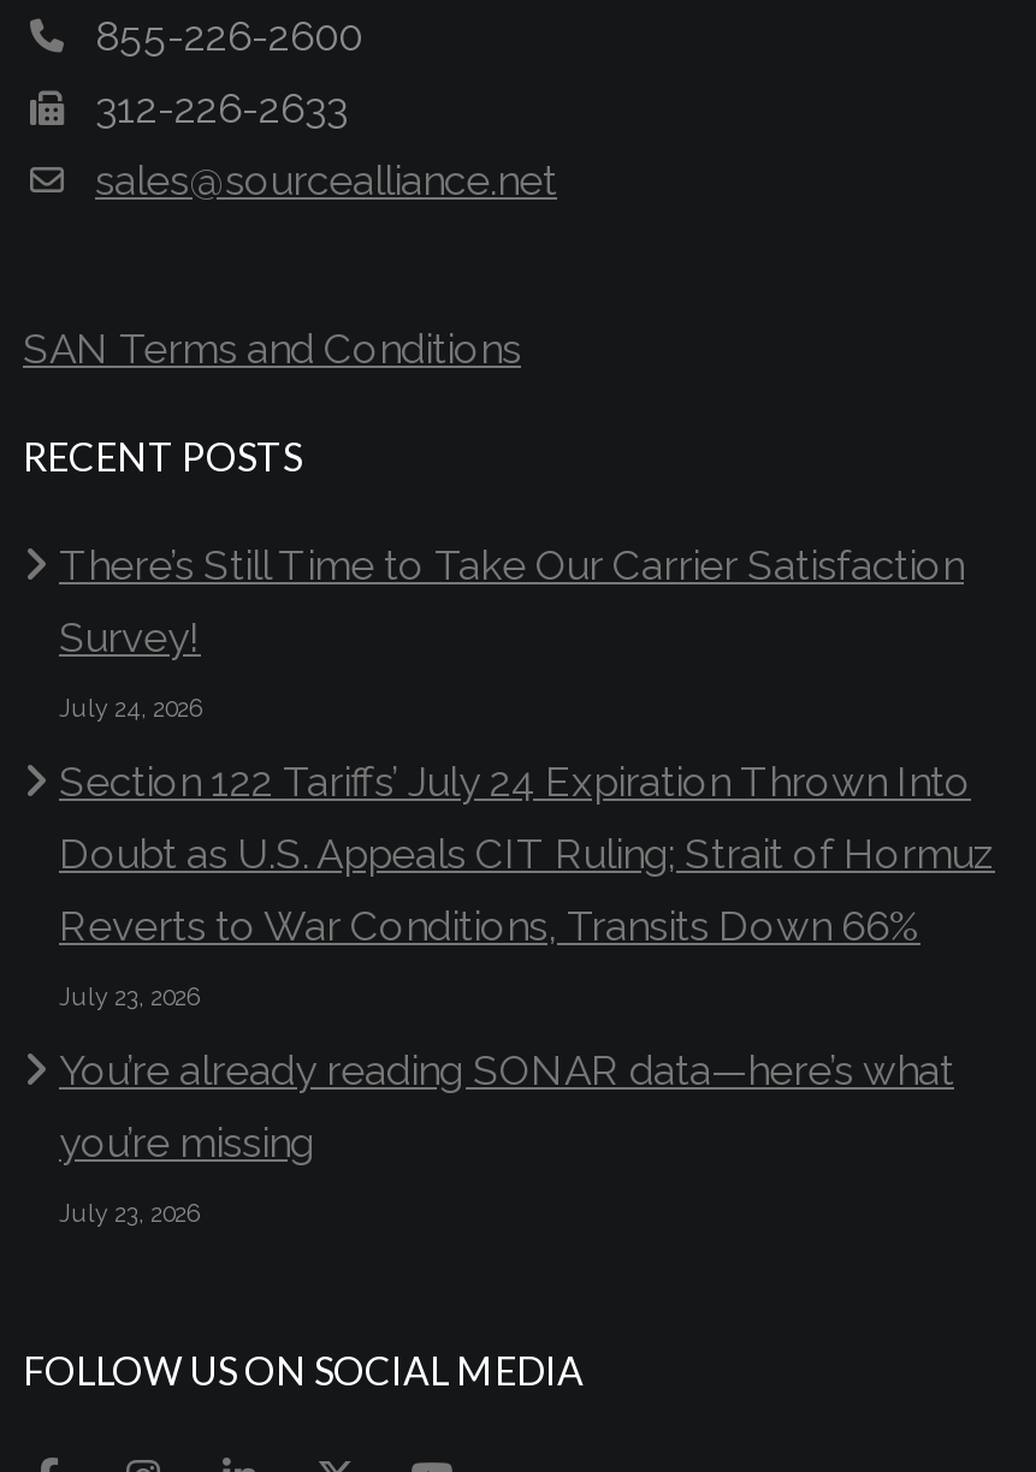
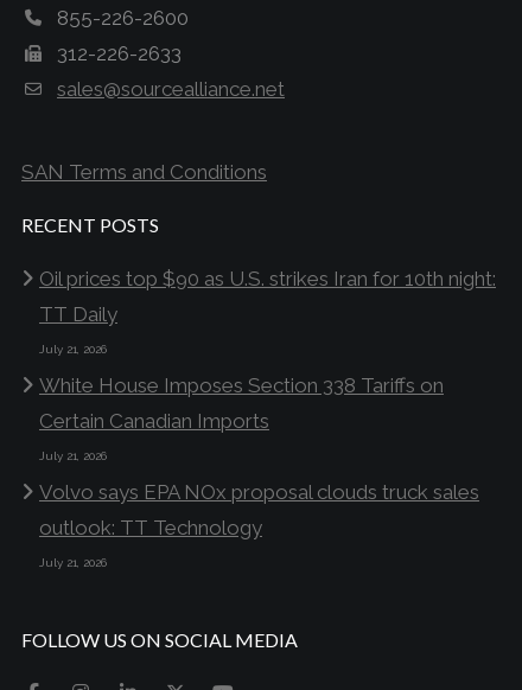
[59,541,995,1227] There’s Still Time to Take Our Carrier Satisfaction | Survey! | July 24, 2026 | Section 122 Tariffs’ July 24 Expiration Thrown Into | Doubt as U.S. Appeals CIT Ruling; Strait of Hormuz | Reverts to War Conditions, Transits Down 66% | July 23, 2026 | You’re already reading SONAR data—here’s what | you’re missing | July 23, 2026 -> [39,267,496,569] Oil prices top $90 as U.S. strikes Iran for 10th night: | TT Daily | July 21, 2026 | White House Imposes Section 338 Tariffs on | Certain Canadian Imports | July 21, 2026 | Volvo says EPA NOx proposal clouds truck sales | outlook: TT Technology | July 21, 2026

